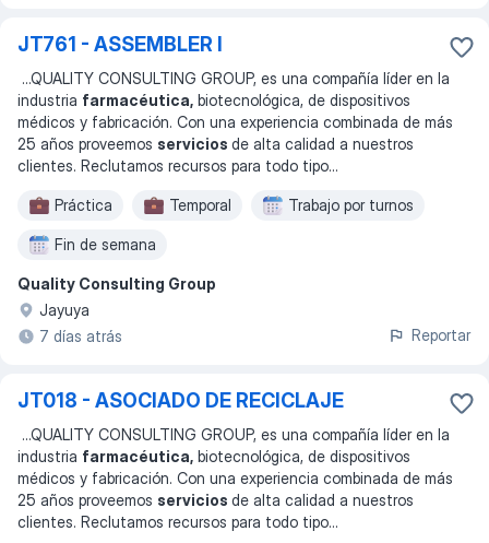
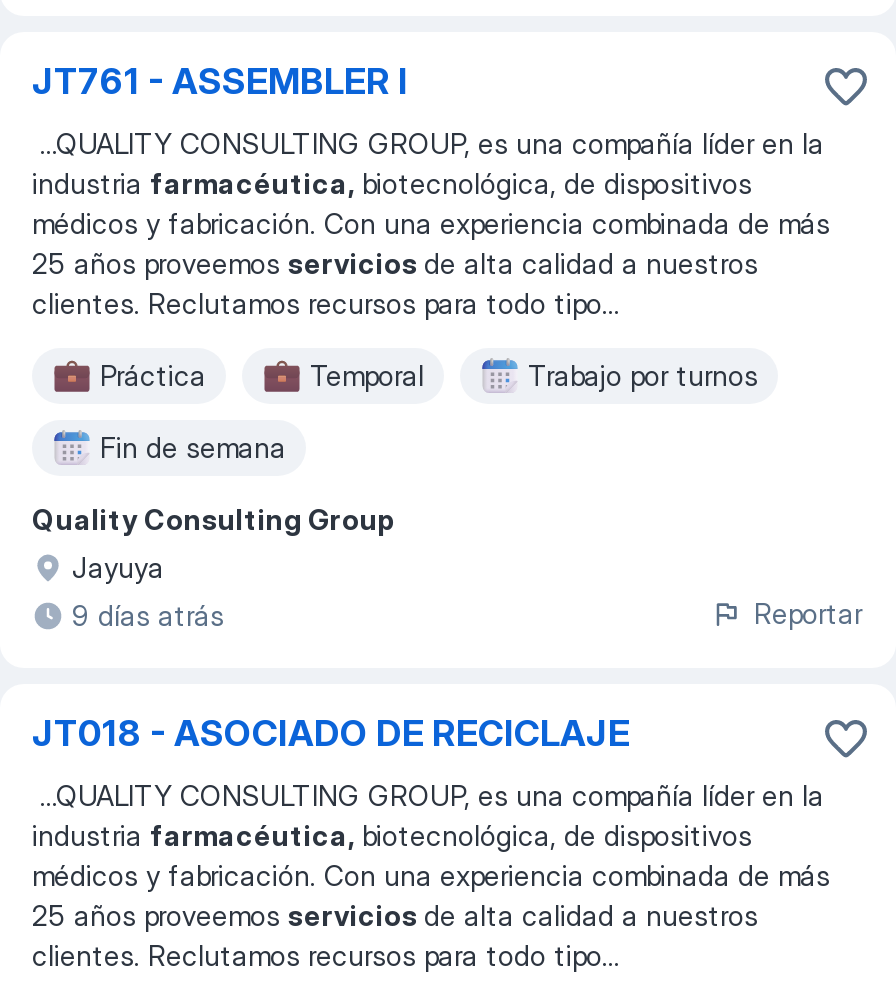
[39,327,122,345] 7 días atrás -> [72,598,224,632] 9 días atrás

